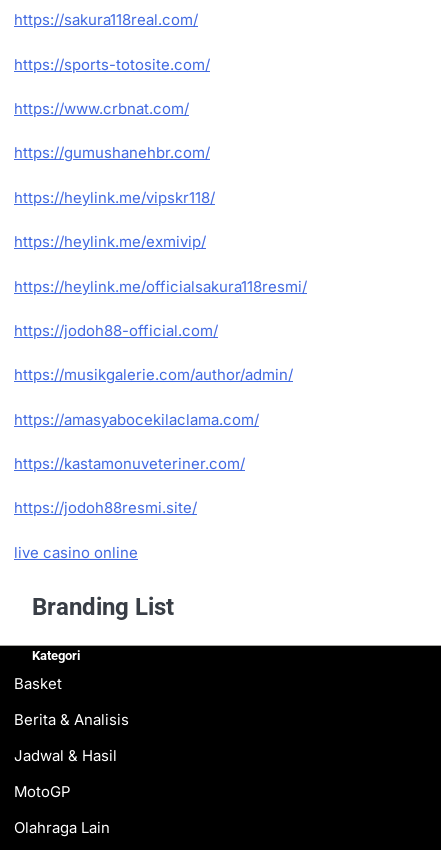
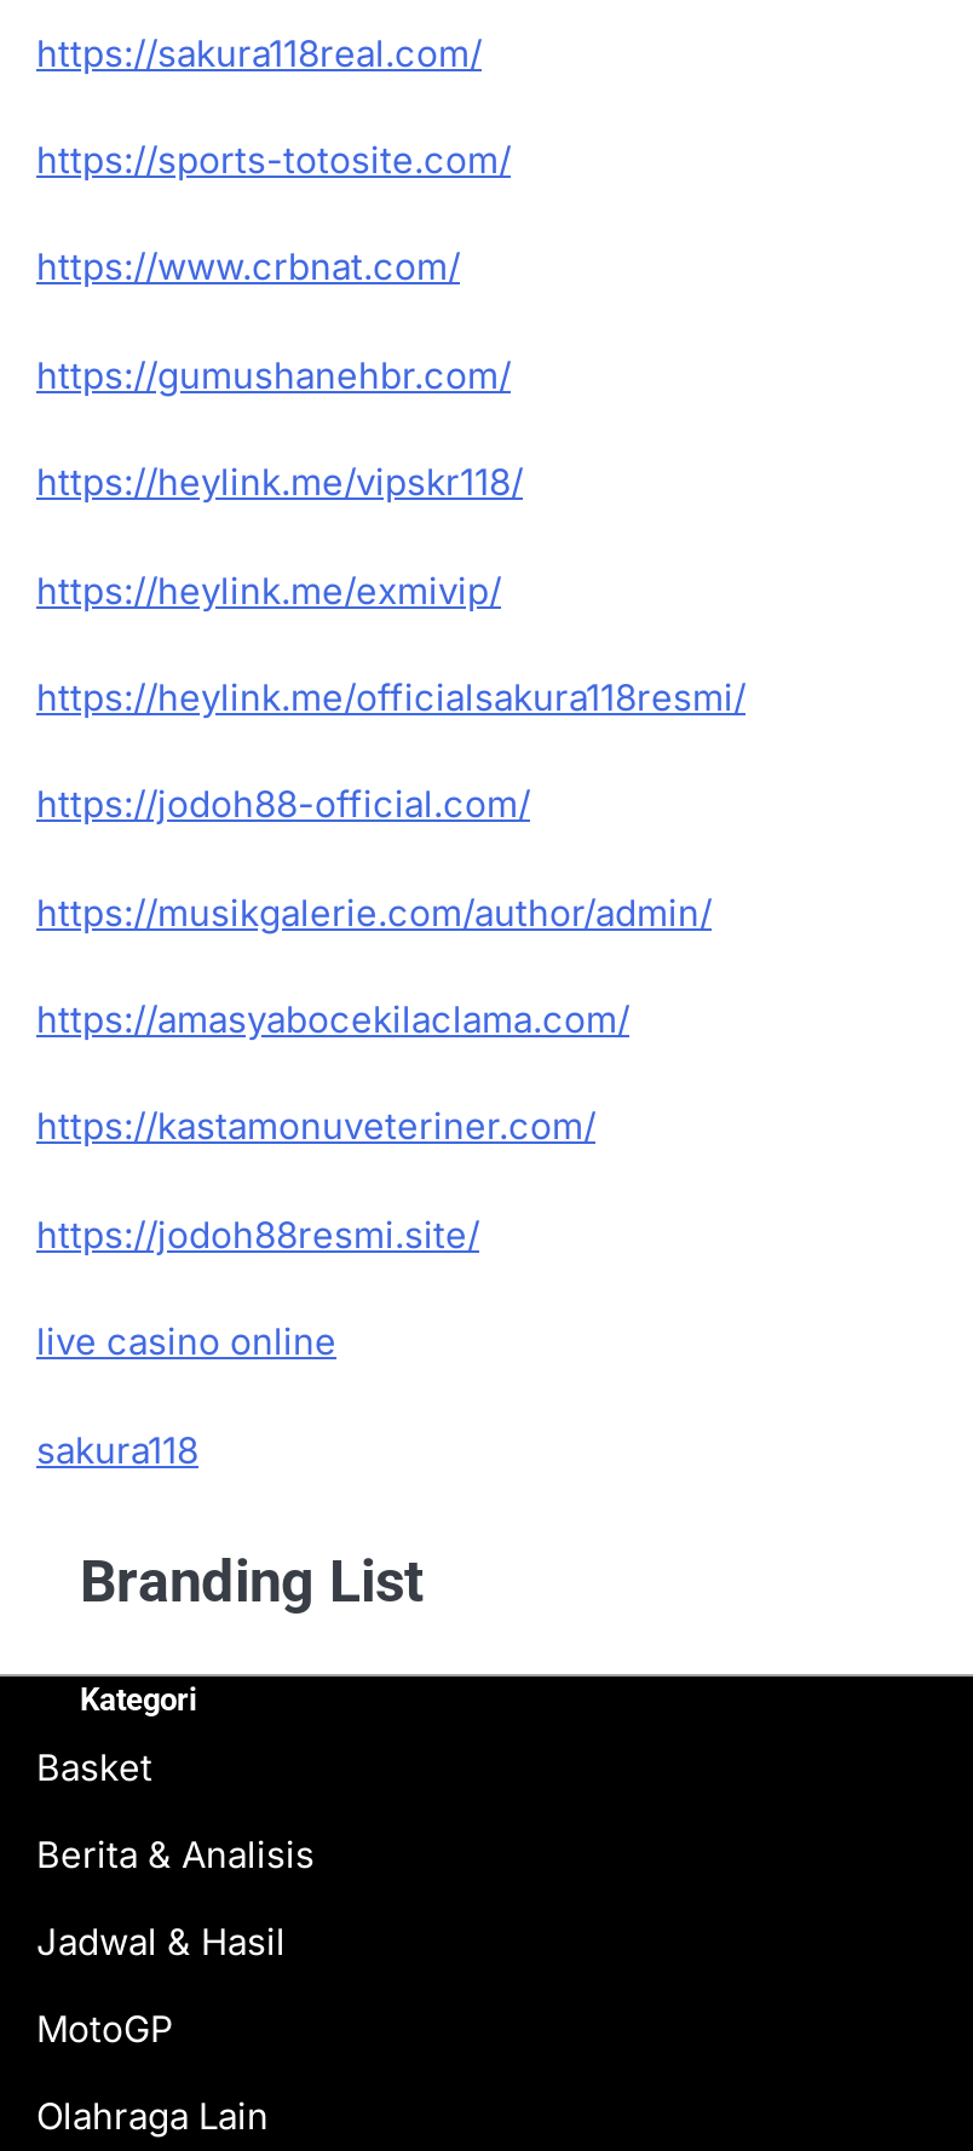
none -> [36,1429,198,1472] sakura118

